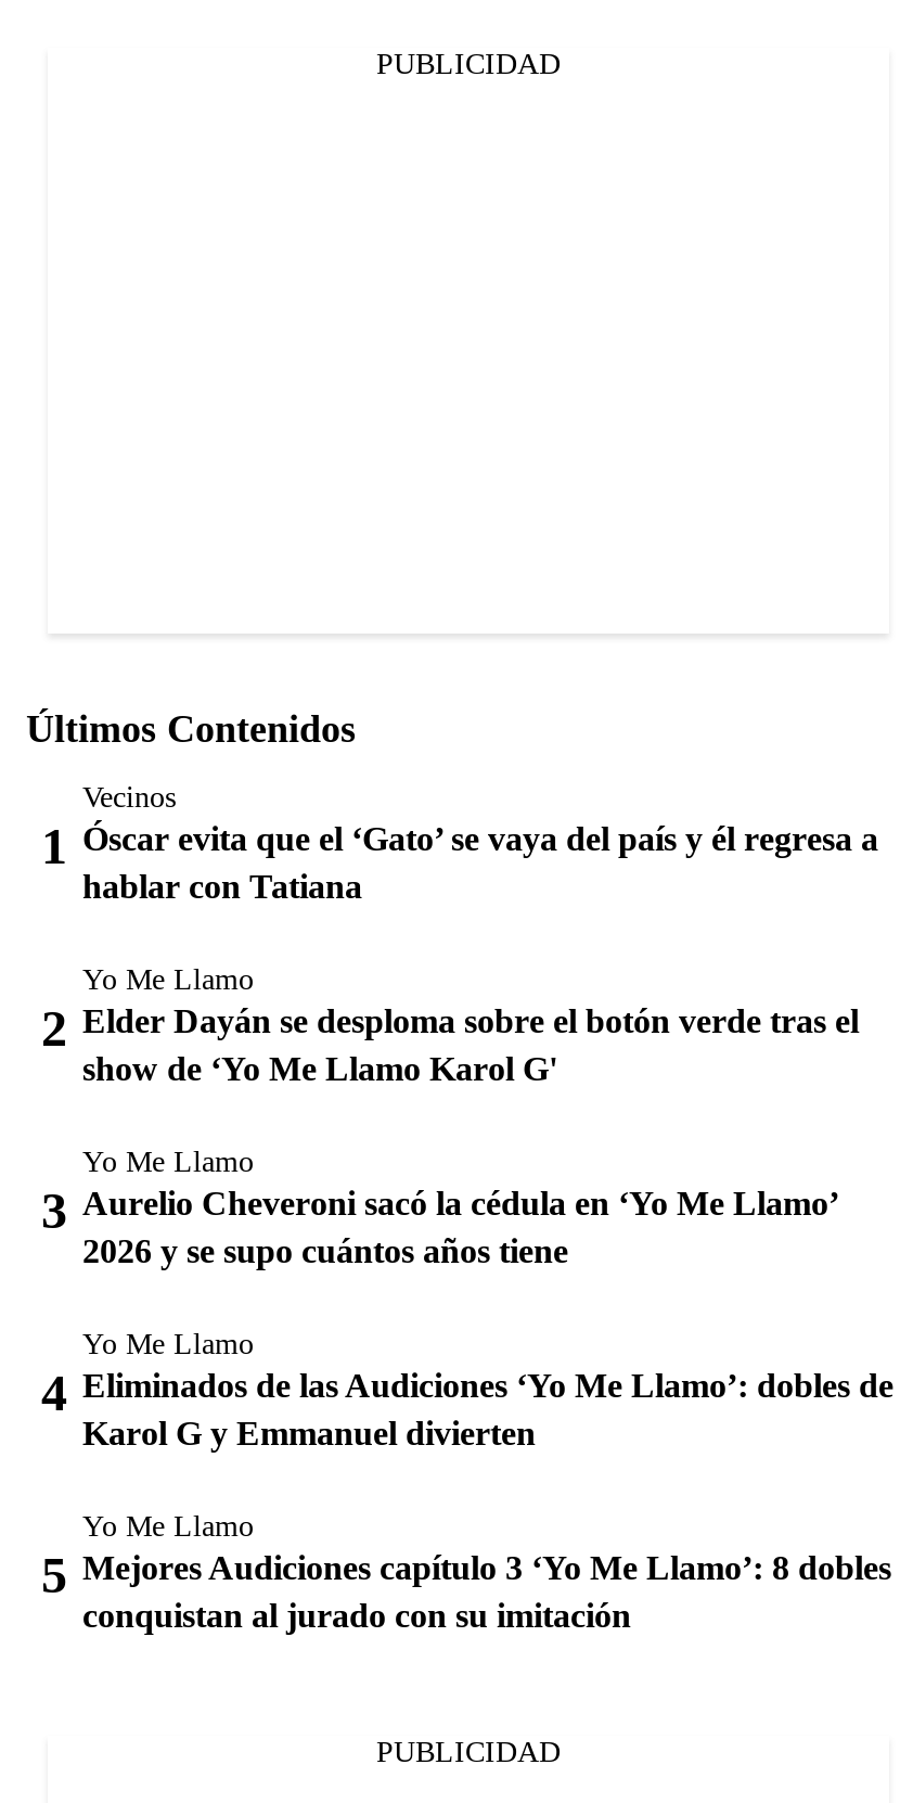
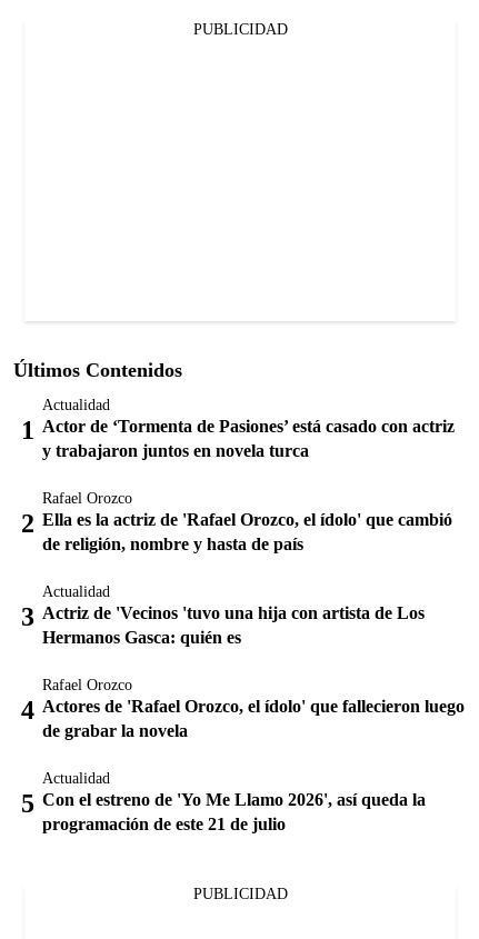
[82,781,878,905] Vecinos | Óscar evita que el ‘Gato’ se vaya del país y él regresa a | hablar con Tatiana -> [42,397,455,460] Actualidad | Actor de ‘Tormenta de Pasiones’ está casado con actriz | y trabajaron juntos en novela turca
[82,963,859,1087] Yo Me Llamo | Elder Dayán se desploma sobre el botón verde tras el | show de ‘Yo Me Llamo Karol G' -> [42,490,452,553] Rafael Orozco | Ella es la actriz de 'Rafael Orozco, el ídolo' que cambió | de religión, nombre y hasta de país
[82,1146,837,1269] Yo Me Llamo | Aurelio Cheveroni sacó la cédula en ‘Yo Me Llamo’ | 2026 y se supo cuántos años tiene -> [42,583,425,647] Actualidad | Actriz de 'Vecinos 'tuvo una hija con artista de Los | Hermanos Gasca: quién es
[82,1328,893,1452] Yo Me Llamo | Eliminados de las Audiciones ‘Yo Me Llamo’: dobles de | Karol G y Emmanuel divierten -> [42,677,465,740] Rafael Orozco | Actores de 'Rafael Orozco, el ídolo' que fallecieron luego | de grabar la novela
[82,1510,891,1634] Yo Me Llamo | Mejores Audiciones capítulo 3 ‘Yo Me Llamo’: 8 dobles | conquistan al jurado con su imitación -> [42,770,426,833] Actualidad | Con el estreno de 'Yo Me Llamo 2026', así queda la | programación de este 21 de julio

